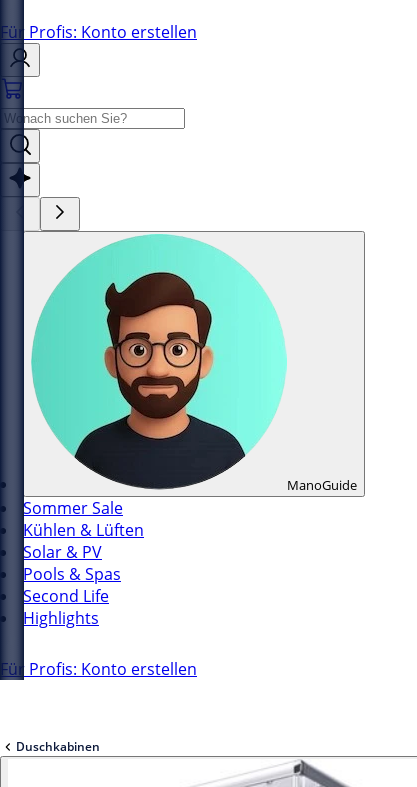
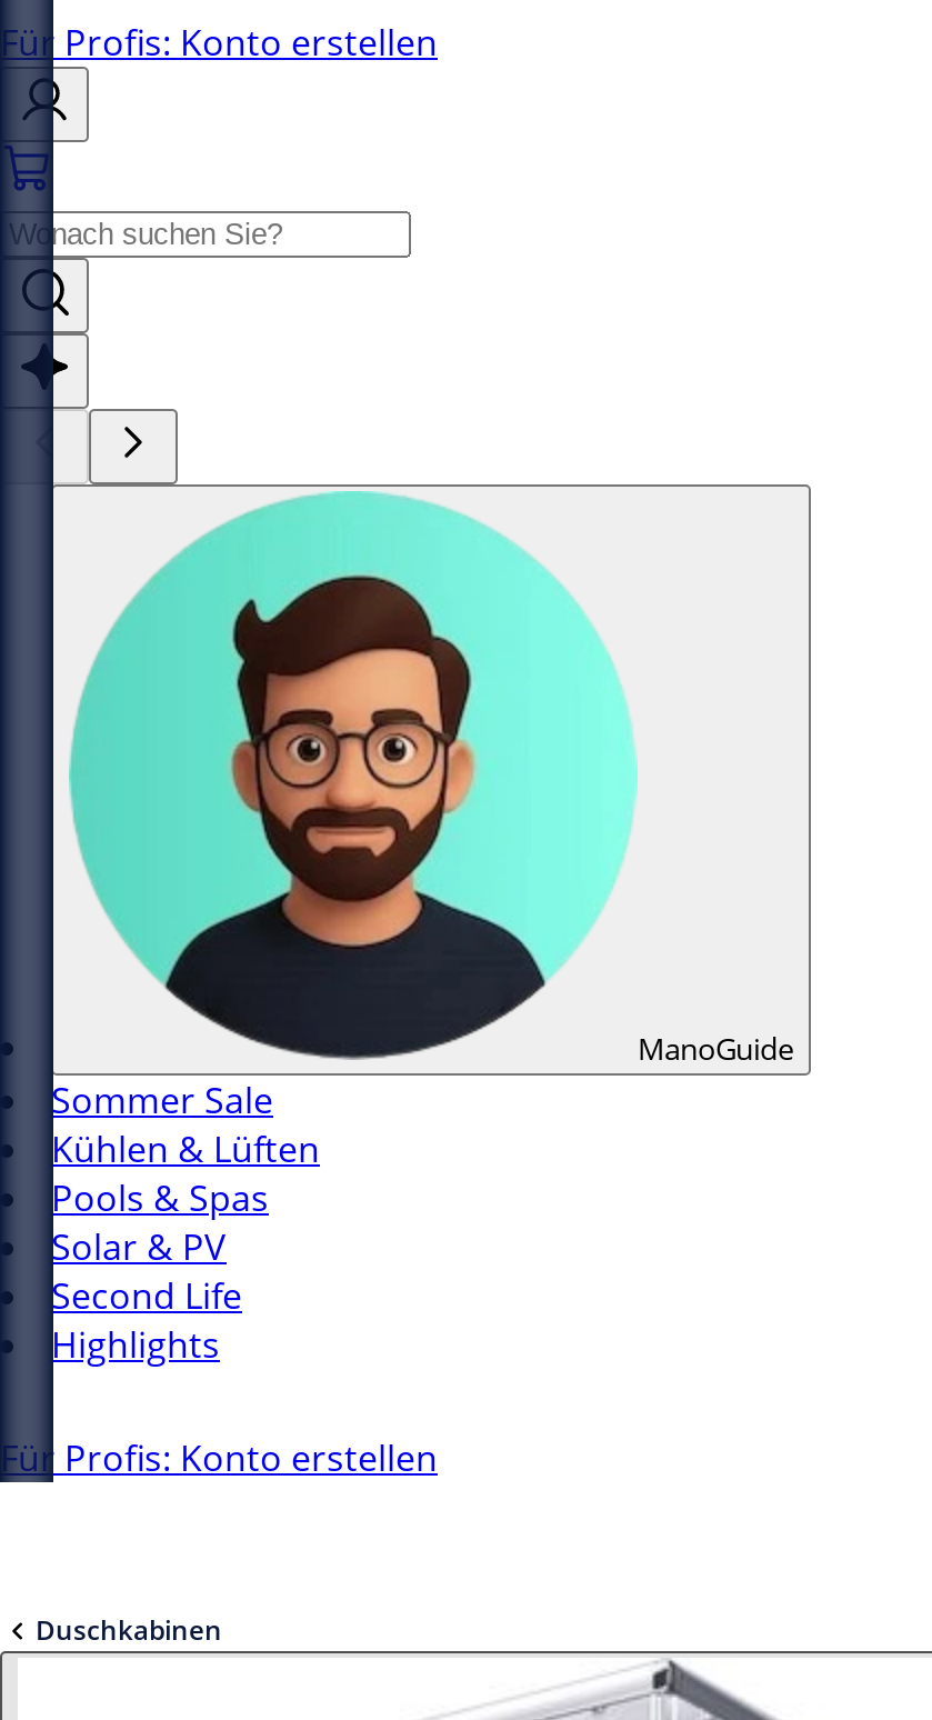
moved [23,541,102,563] -> [51,1222,227,1271]: Solar & PV
moved [23,563,121,585] -> [51,1173,269,1222]: Pools & Spas

